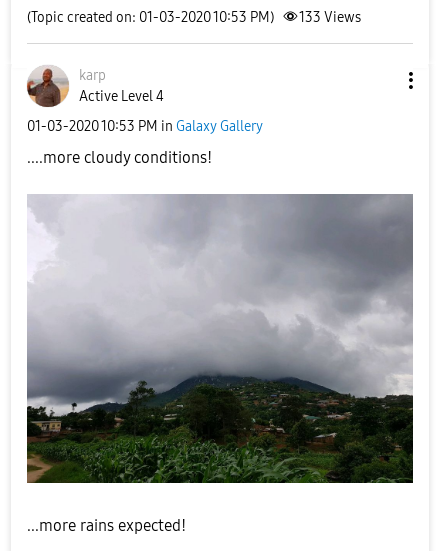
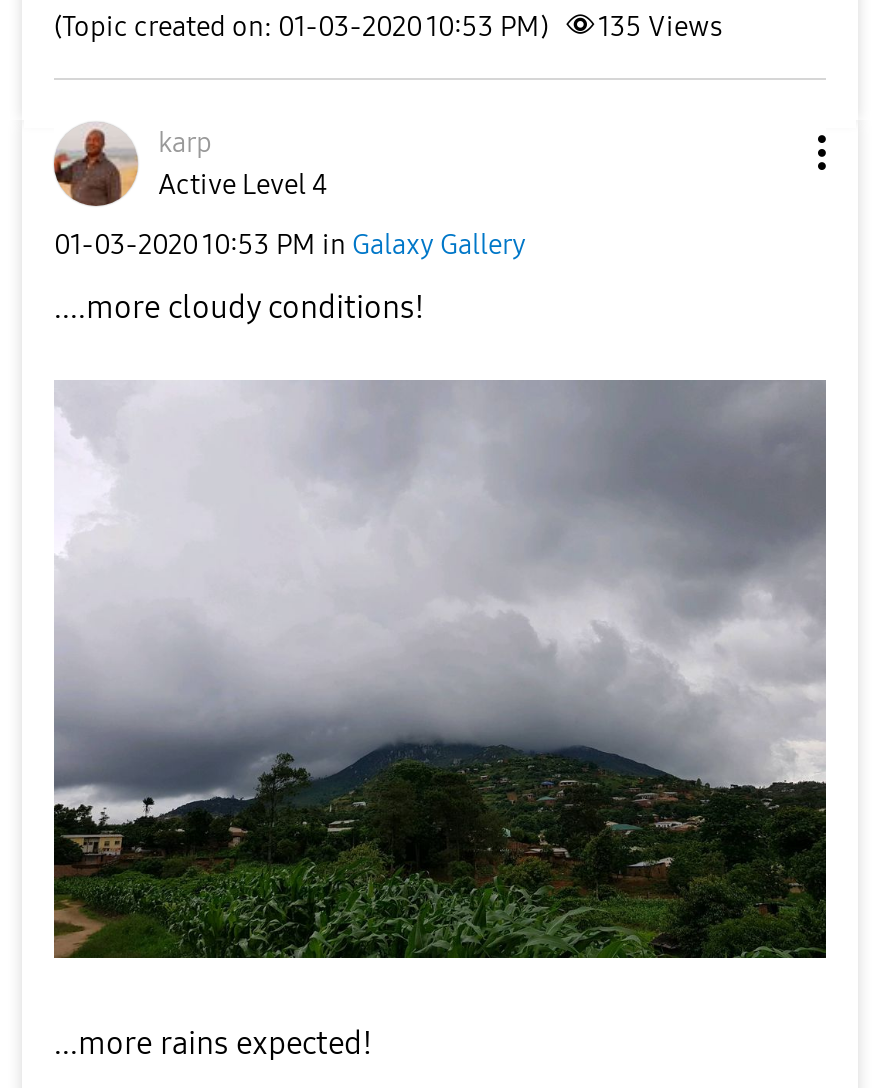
[27,9,361,26] (Topic created on: 01-03-2020 10:53 PM) 133 Views -> [54,10,722,44] (Topic created on: 01-03-2020 10:53 PM) 135 Views

